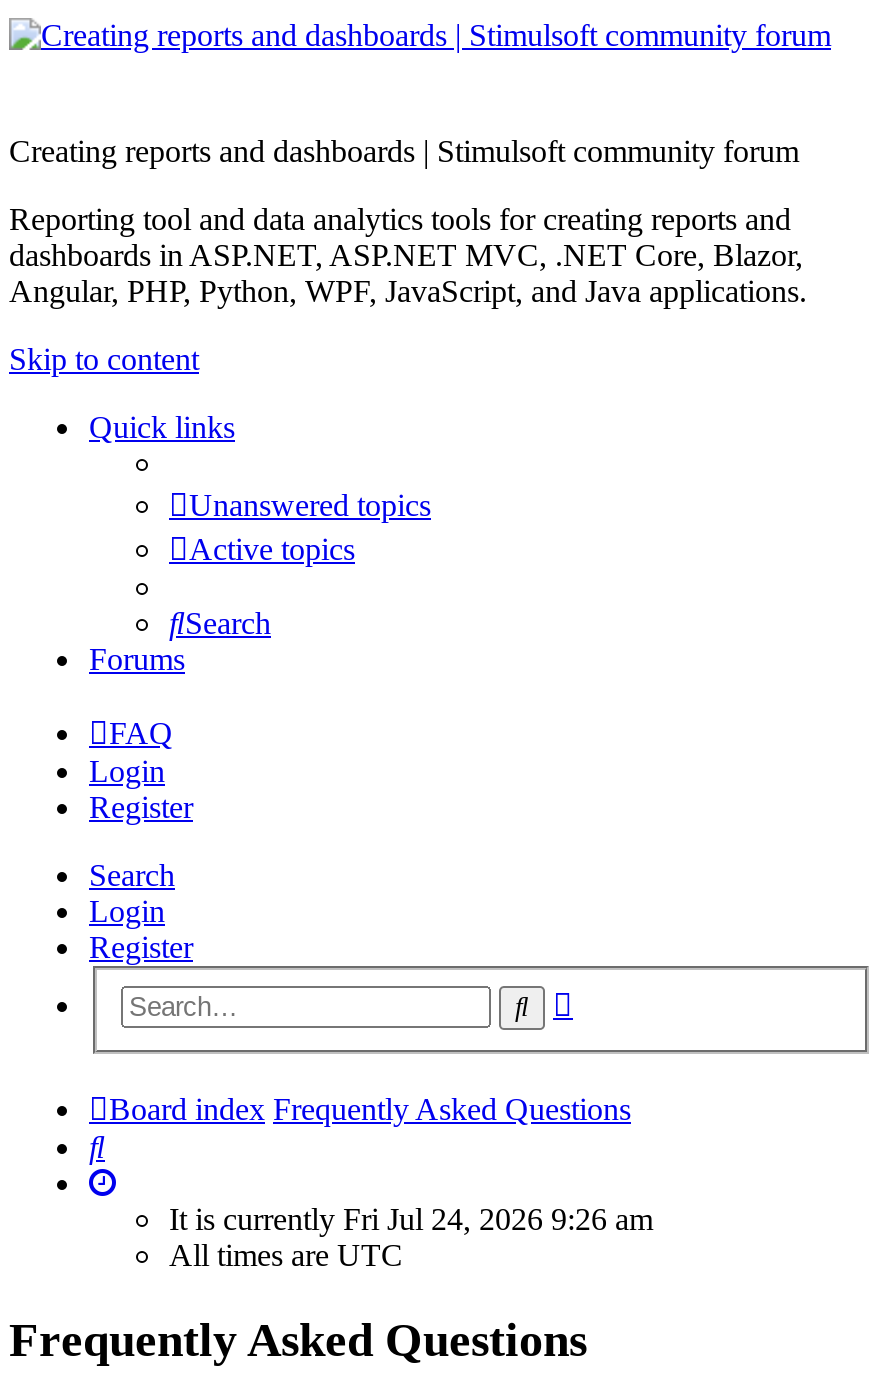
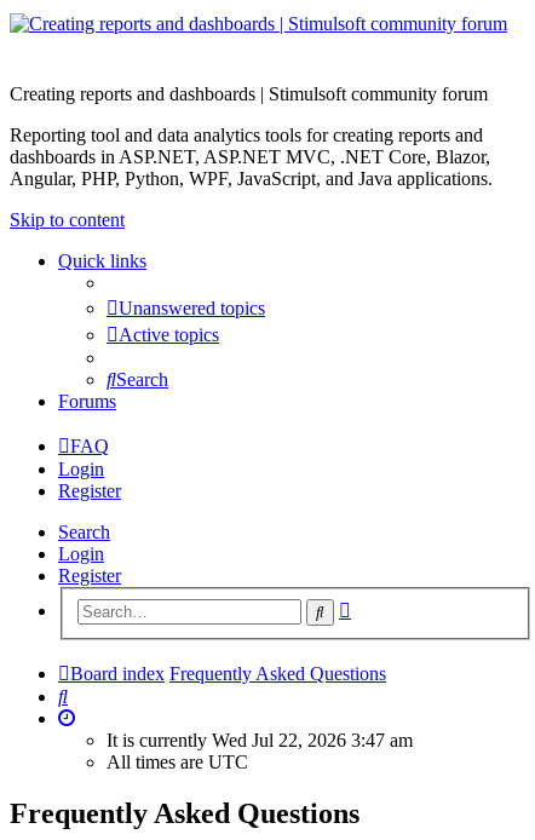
[169,1201,653,1235] It is currently Fri Jul 24, 2026 9:26 am -> [107,729,413,750] It is currently Wed Jul 22, 2026 3:47 am

